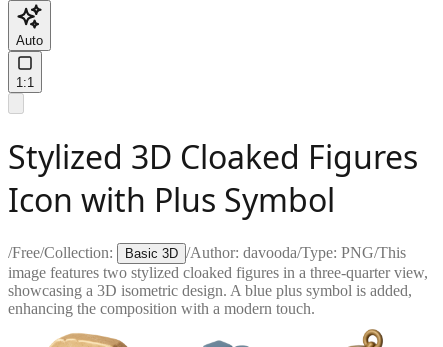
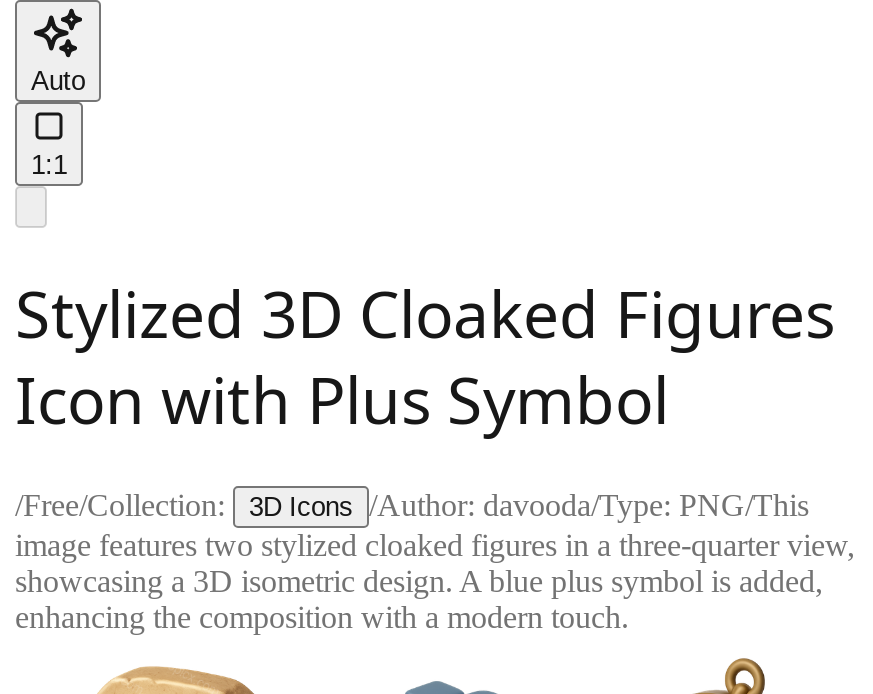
[125,244,406,261] Basic 3D /Author: davooda/Type: PNG/This -> [249,488,809,522] 3D Icons /Author: davooda/Type: PNG/This

